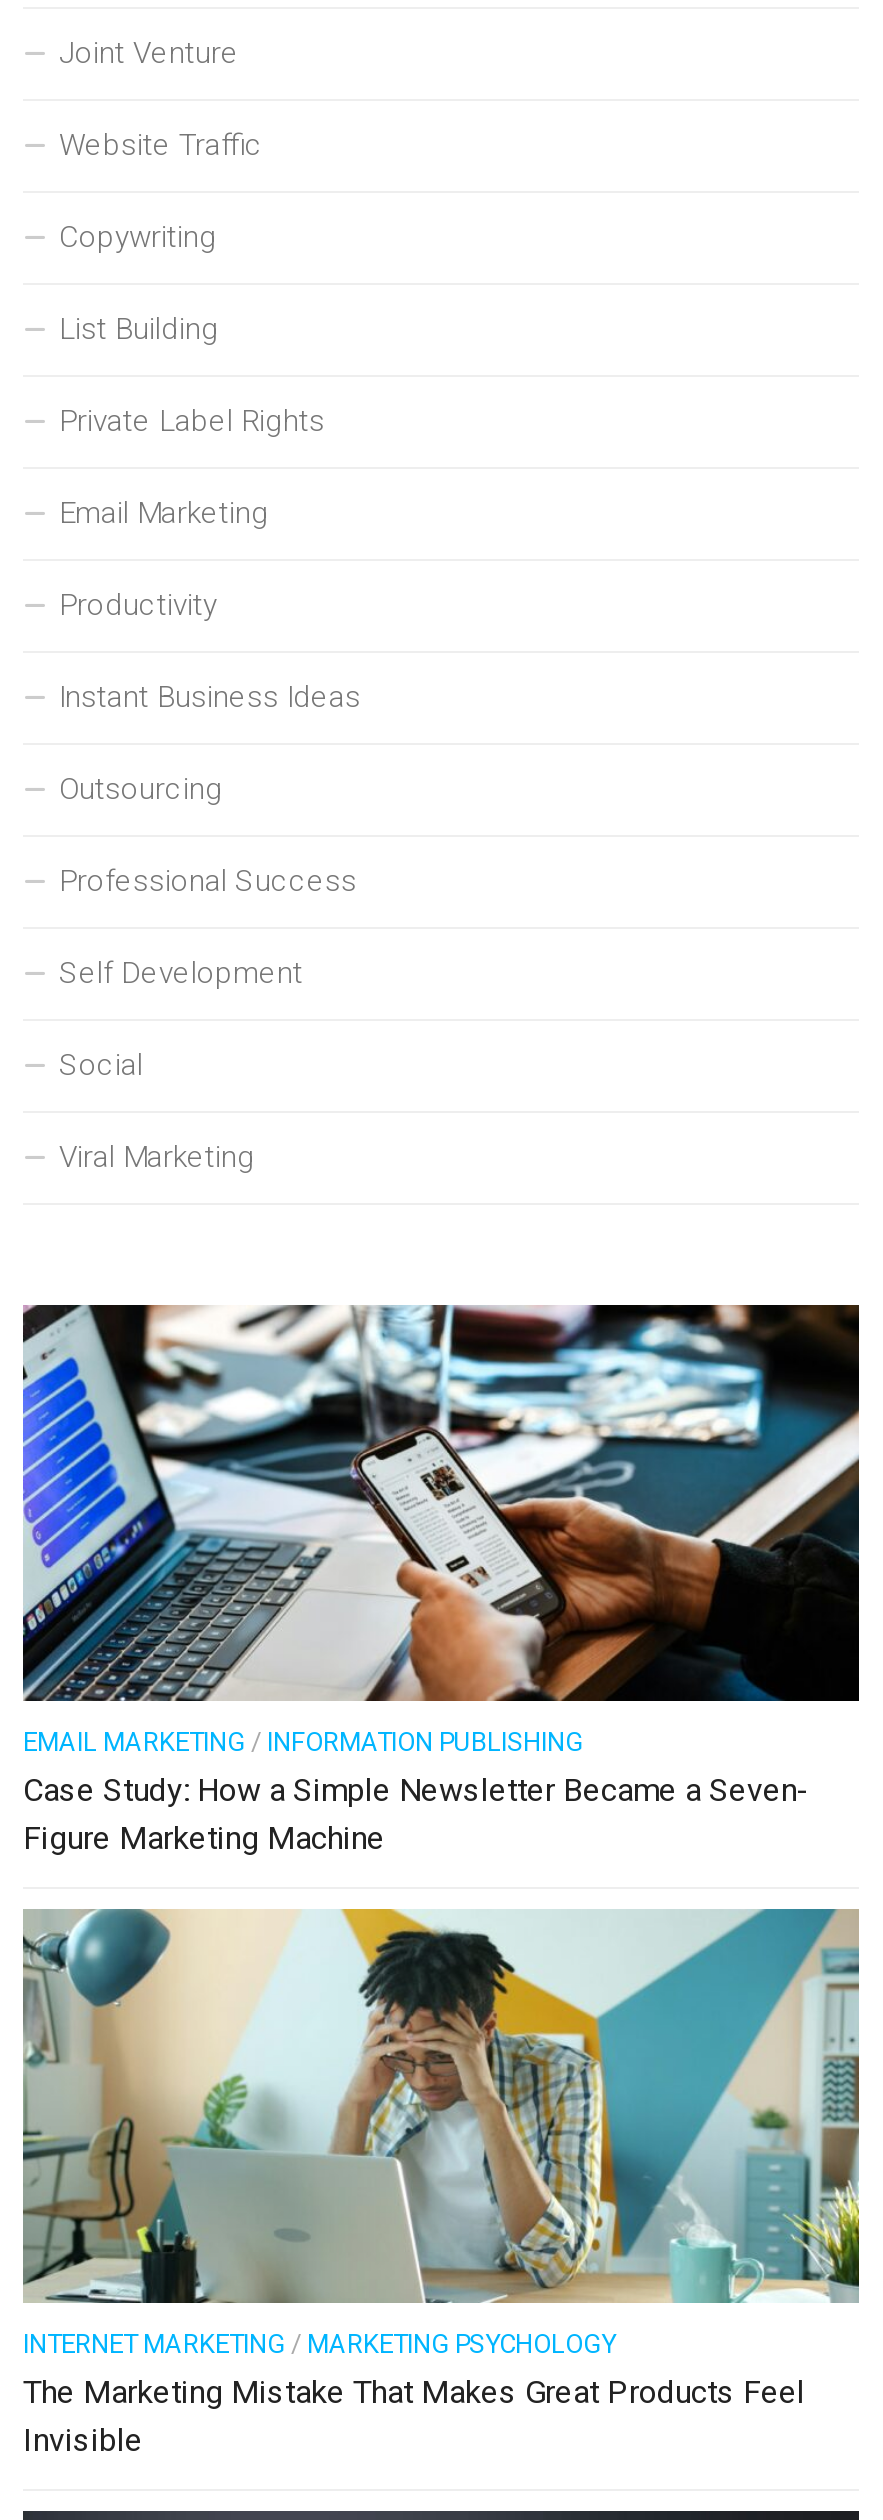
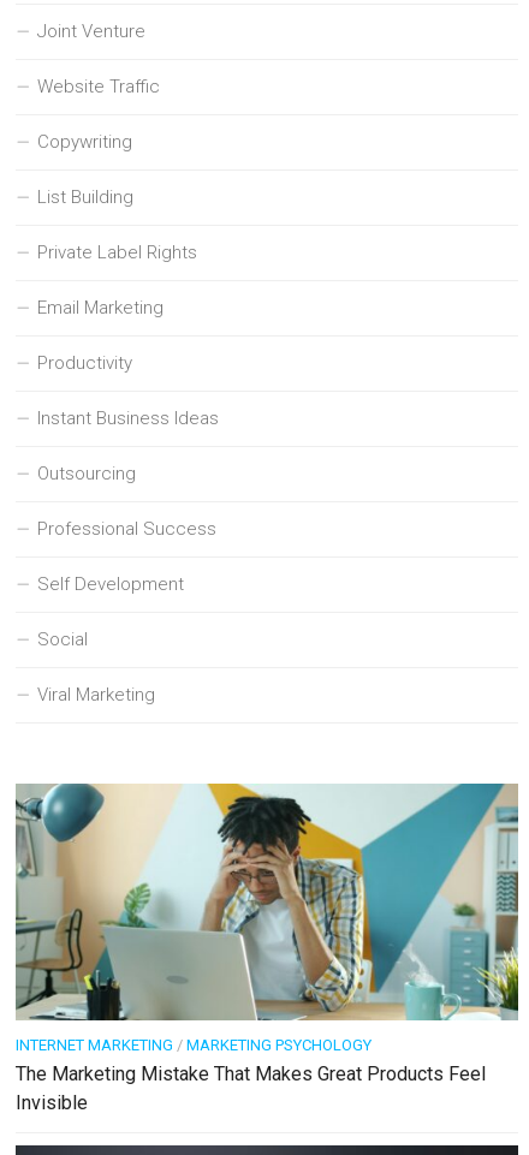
[21,1303,861,1856] [image] | EMAIL MARKETING / INFORMATION PUBLISHING | Case Study: How a Simple Newsletter Became a Seven- | Figure Marketing Machine -> none

